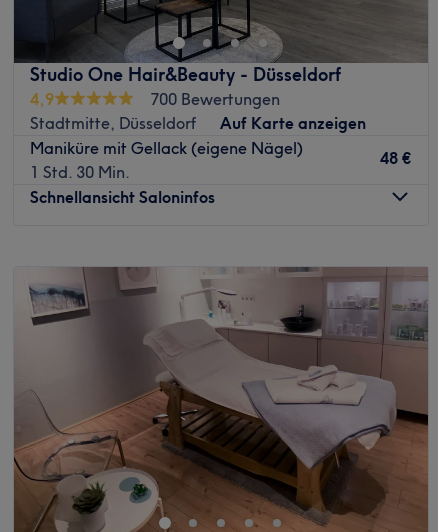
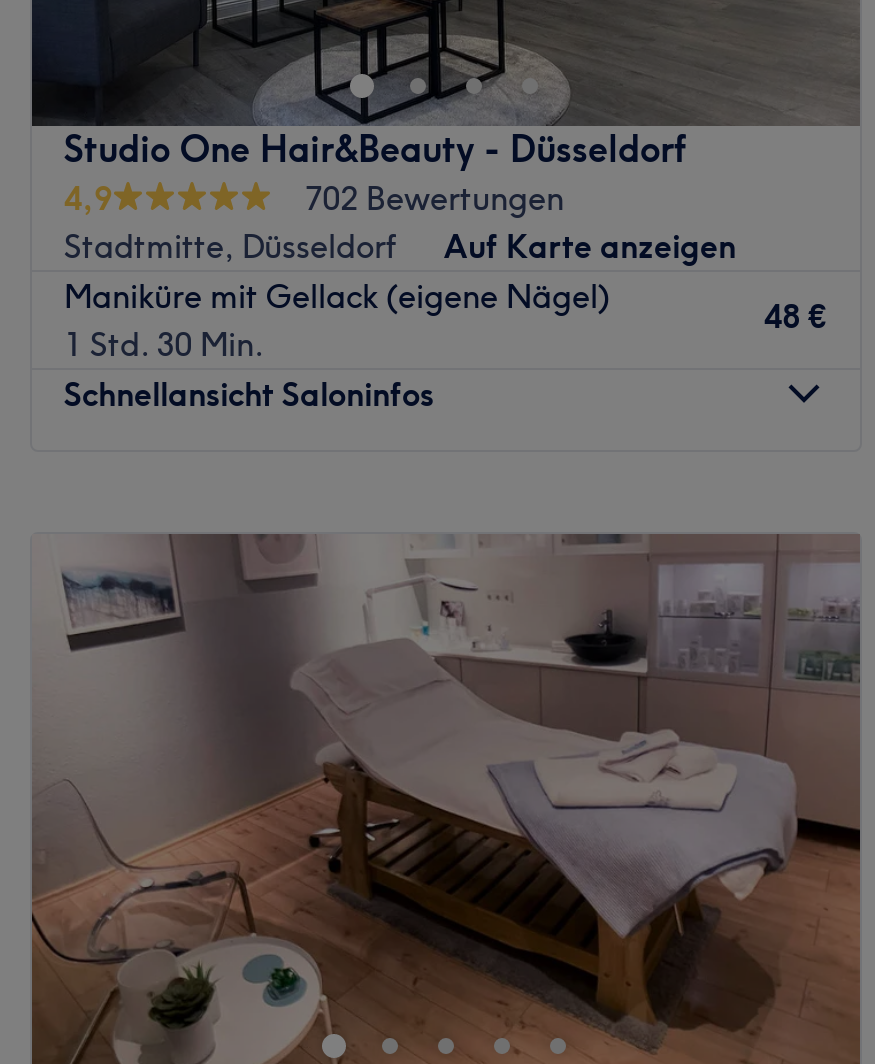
[150,89,280,109] 700 Bewertungen -> [304,178,564,218] 702 Bewertungen

